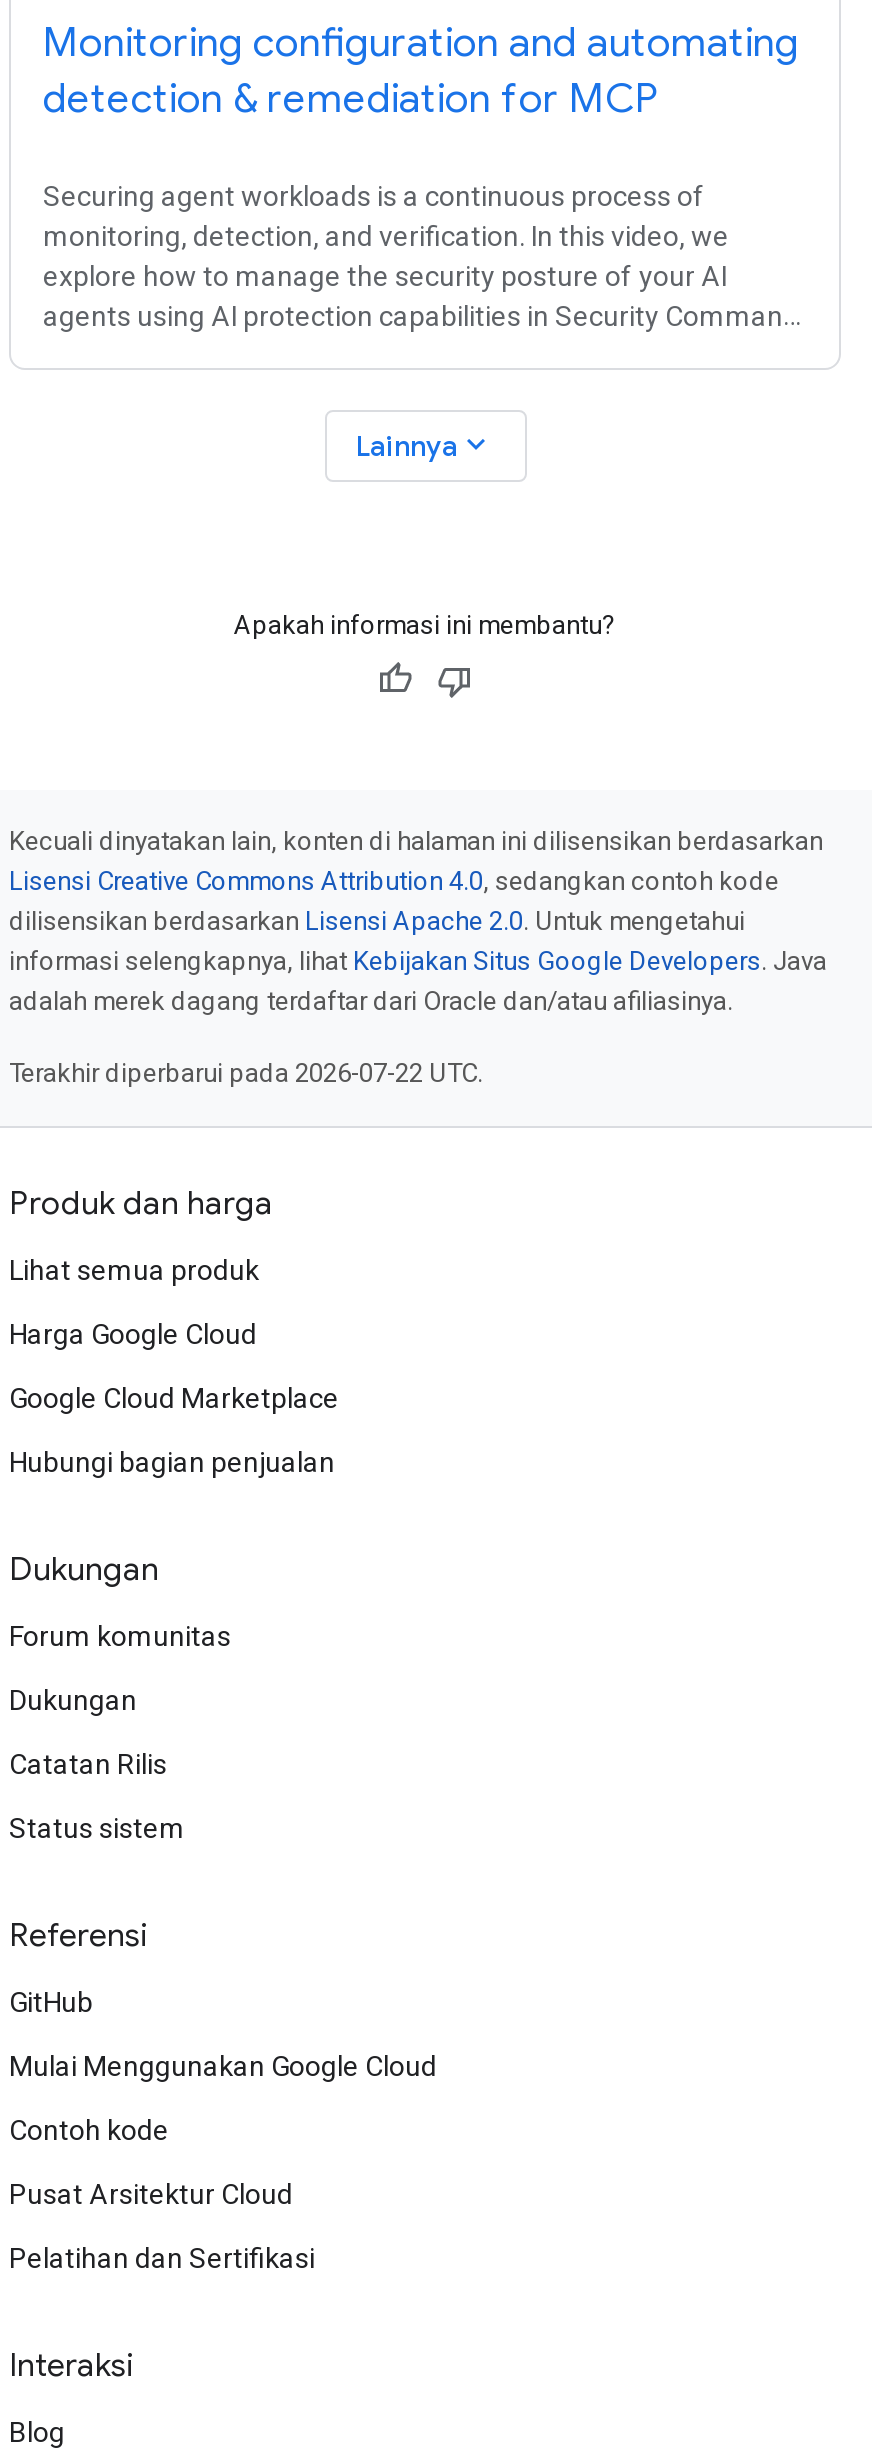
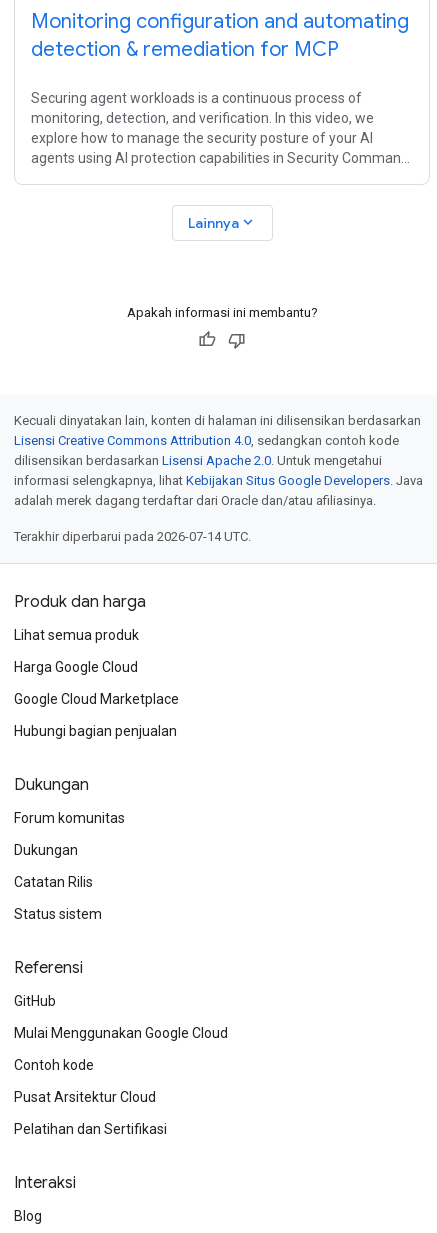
[9,1057,483,1087] Terakhir diperbarui pada 2026-07-22 UTC. -> [14,529,251,544] Terakhir diperbarui pada 2026-07-14 UTC.

